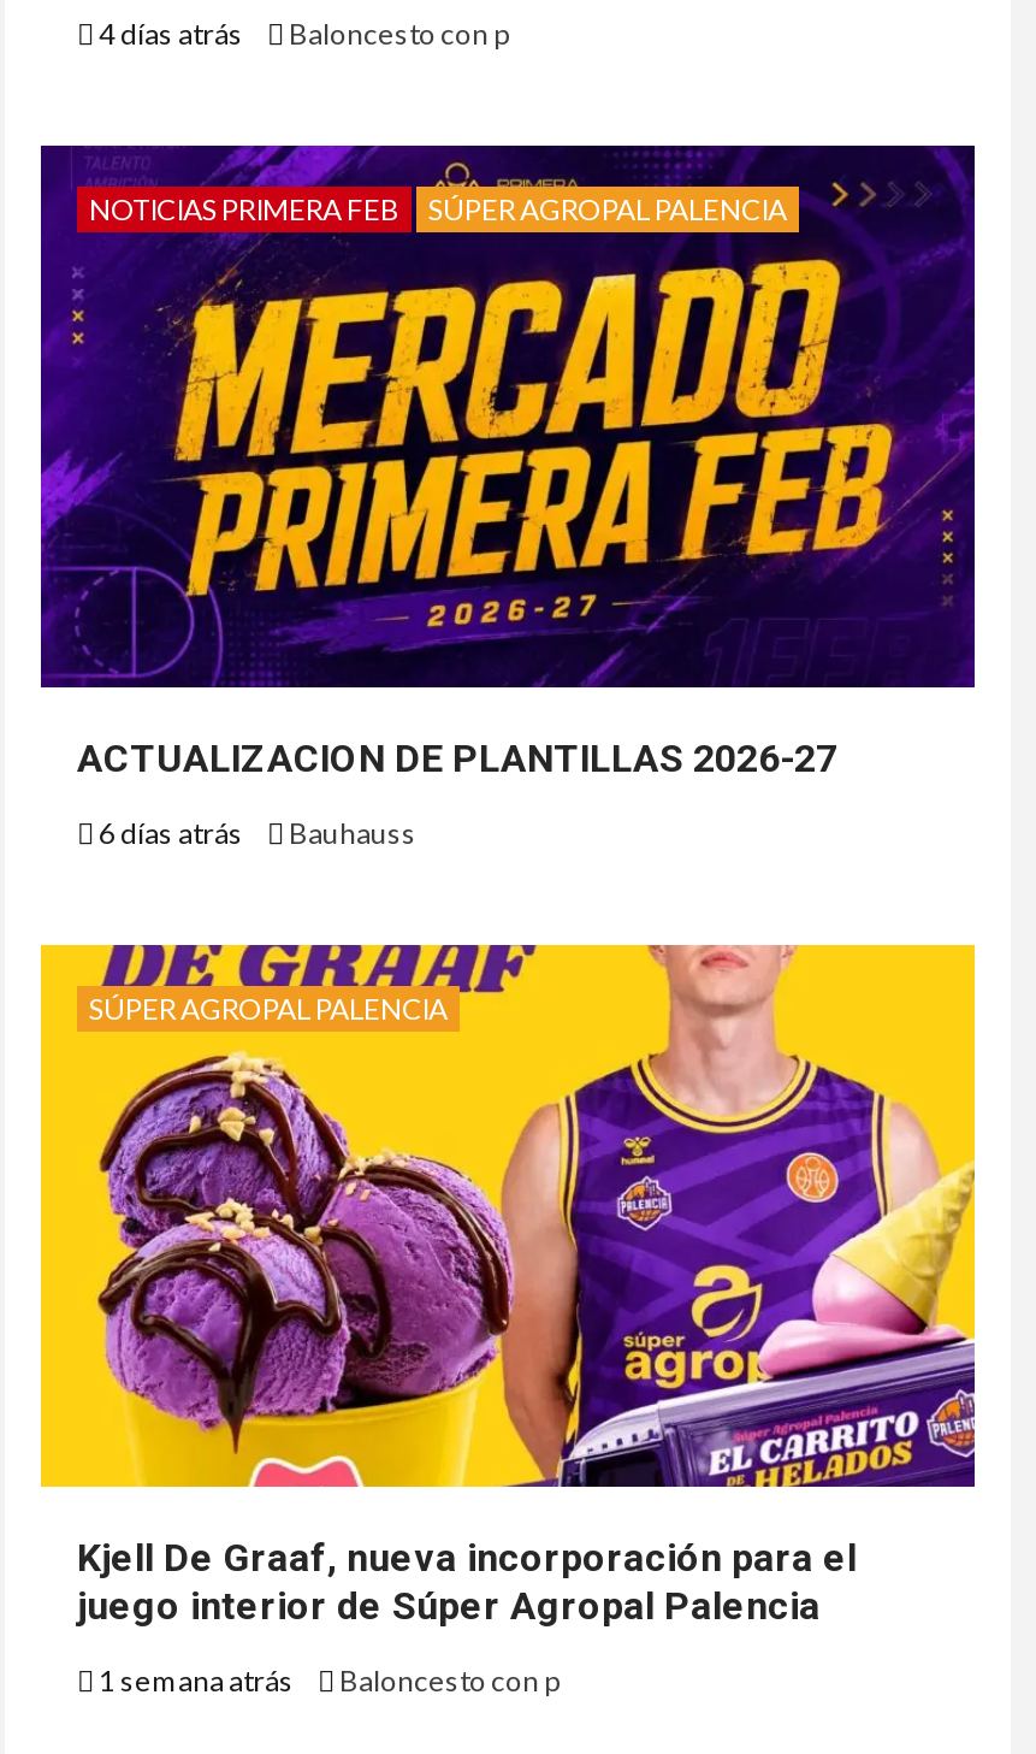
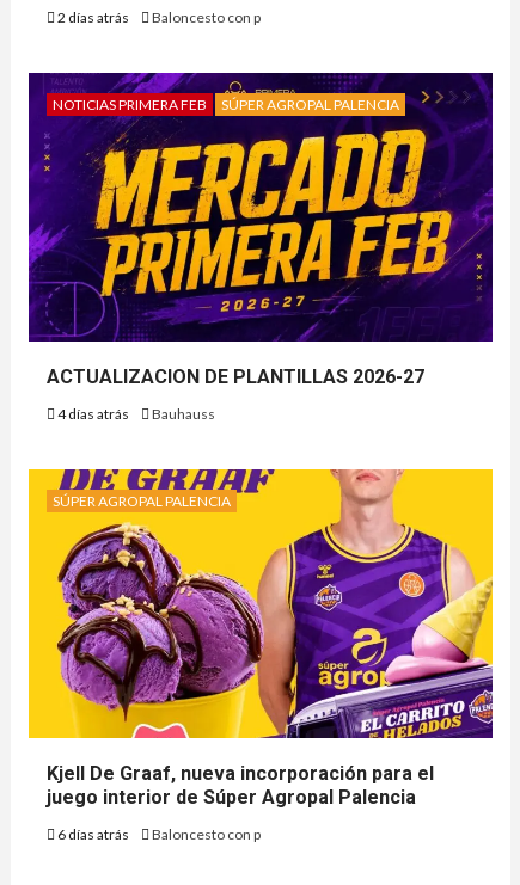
[94,15,508,52] 4 días atrás Baloncesto con p -> [55,8,261,26] 2 días atrás Baloncesto con p
[94,815,416,851] 6 días atrás Bauhauss -> [55,405,215,423] 4 días atrás Bauhauss
[94,1662,558,1698] 1 semana atrás Baloncesto con p -> [55,825,261,843] 6 días atrás Baloncesto con p

